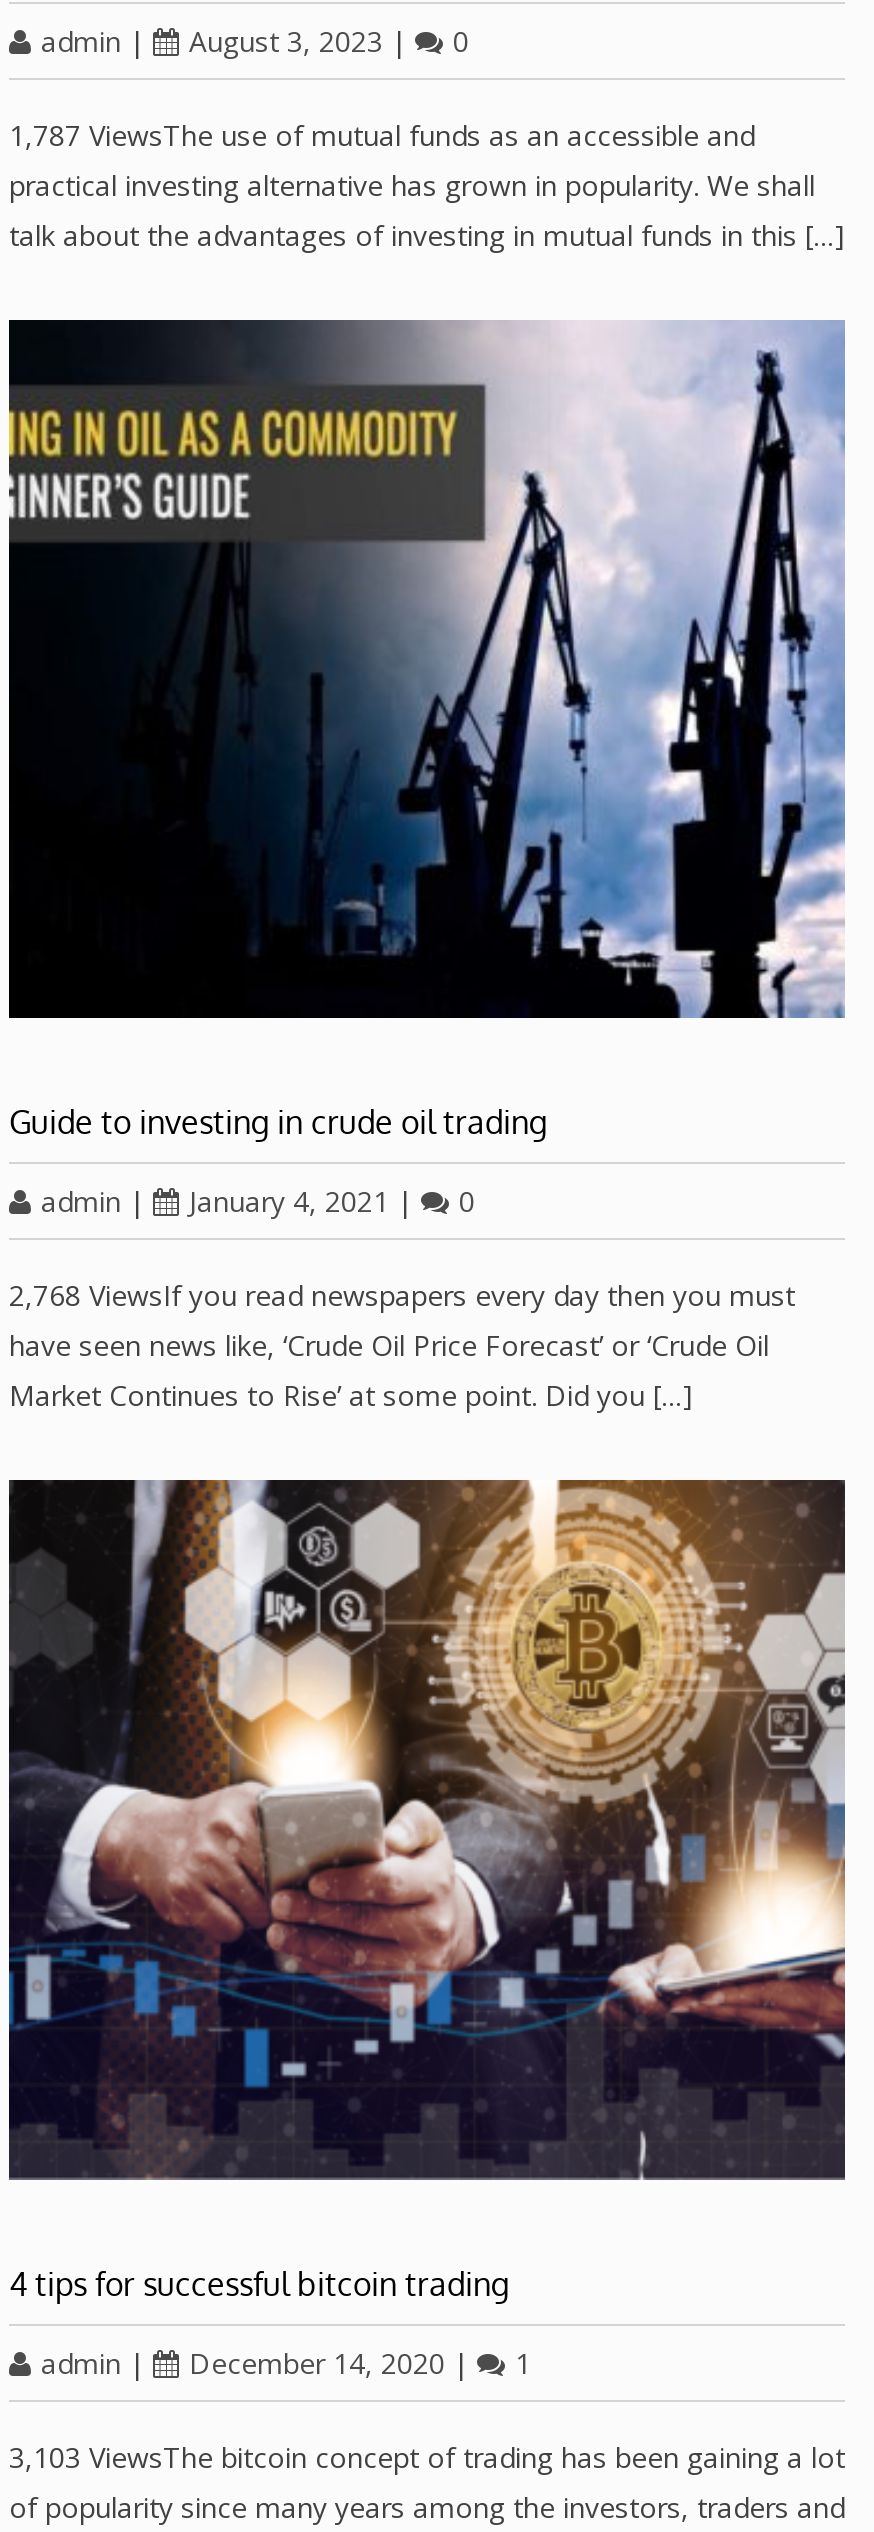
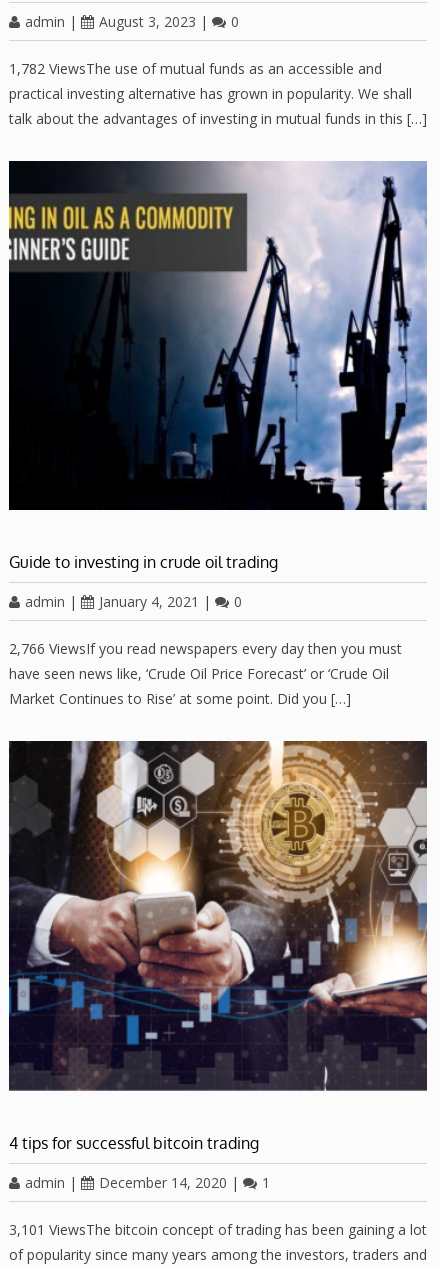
[9,116,755,154] 1,787 ViewsThe use of mutual funds as an accessible and -> [9,59,382,78] 1,782 ViewsThe use of mutual funds as an accessible and
[9,1277,795,1315] 2,768 ViewsIf you read newspapers every day then you must -> [9,639,402,658] 2,766 ViewsIf you read newspapers every day then you must
[9,2438,845,2476] 3,103 ViewsThe bitcoin concept of trading has been gaining a lot -> [9,1220,427,1239] 3,101 ViewsThe bitcoin concept of trading has been gaining a lot

